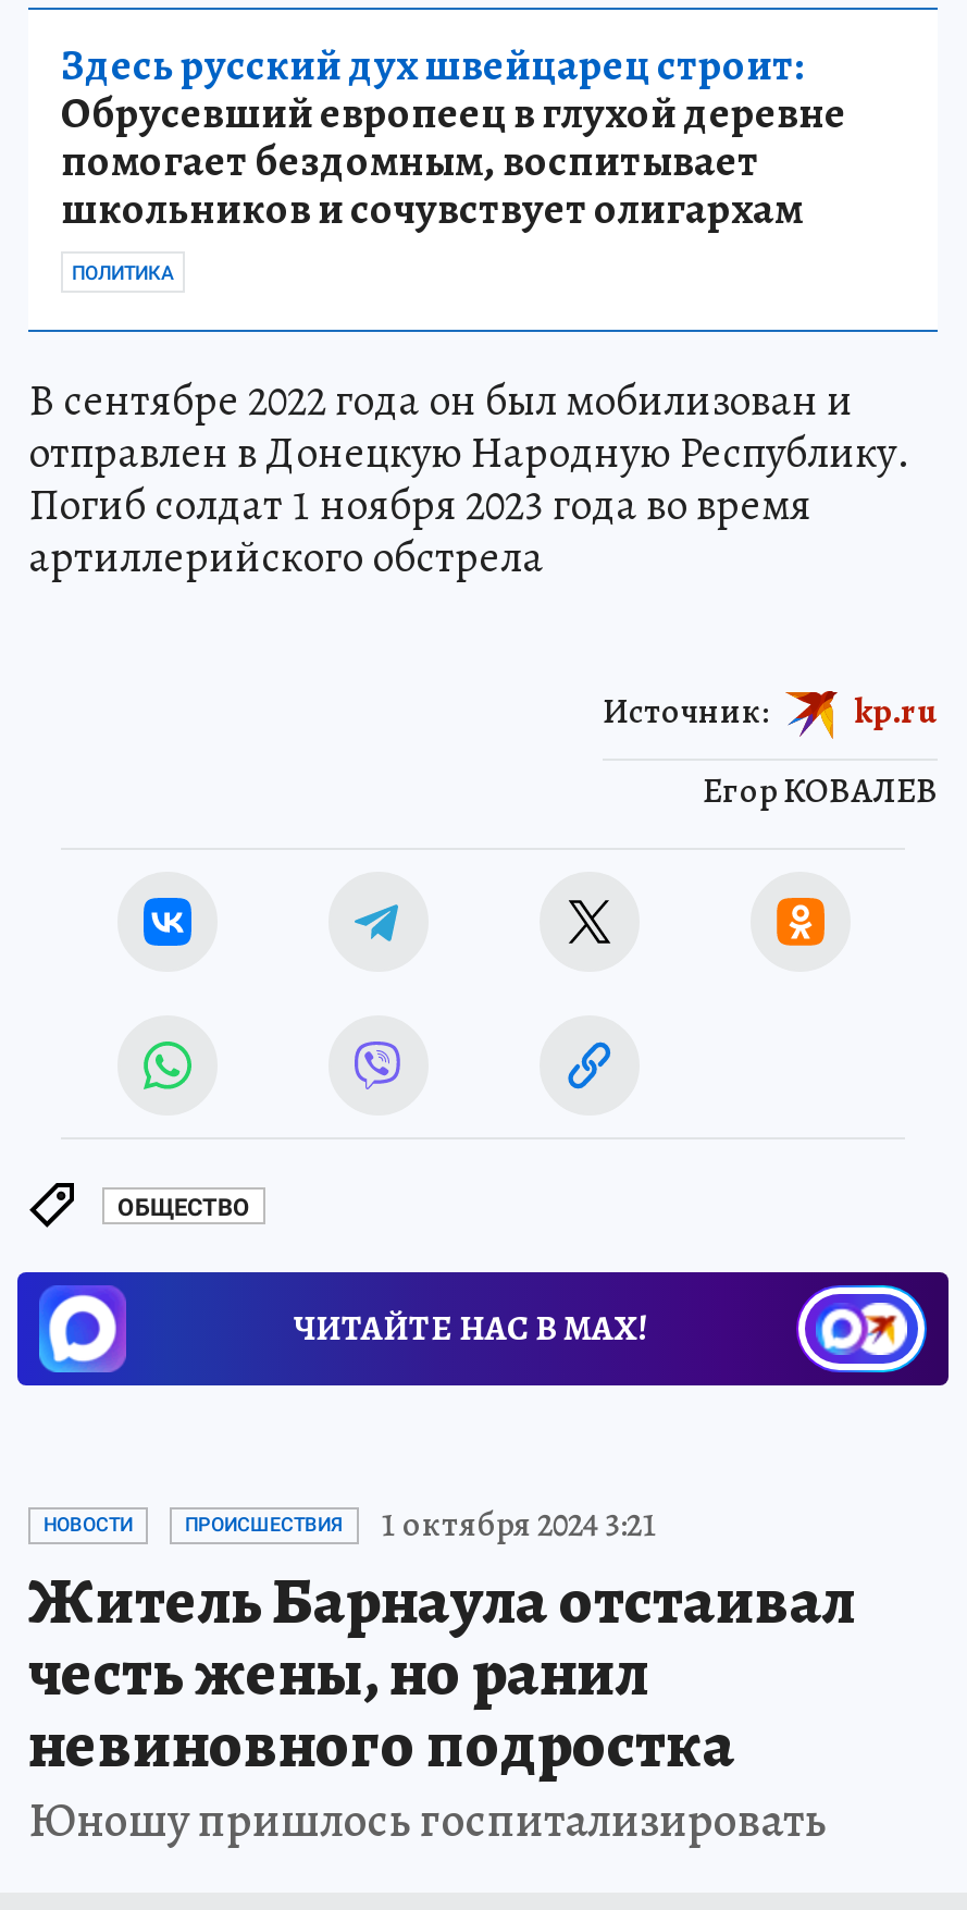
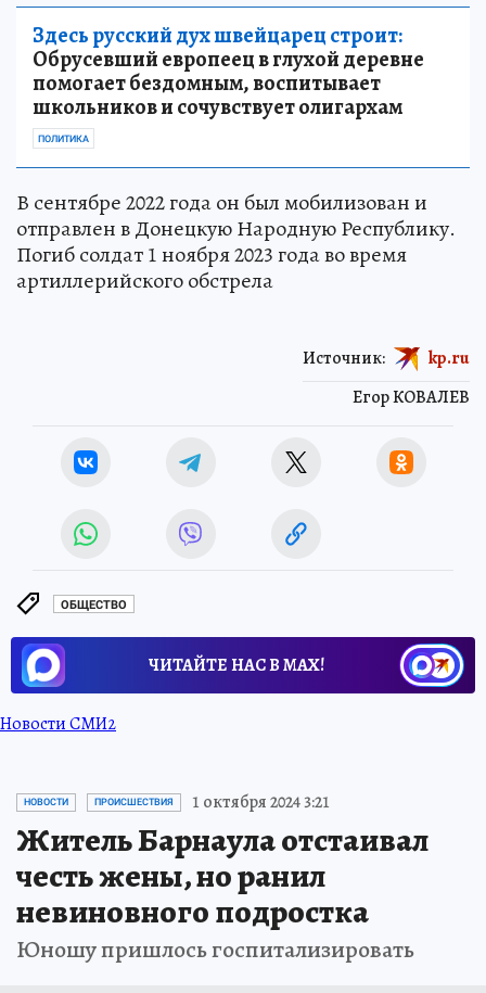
none -> [0,712,116,736] Новости СМИ2

